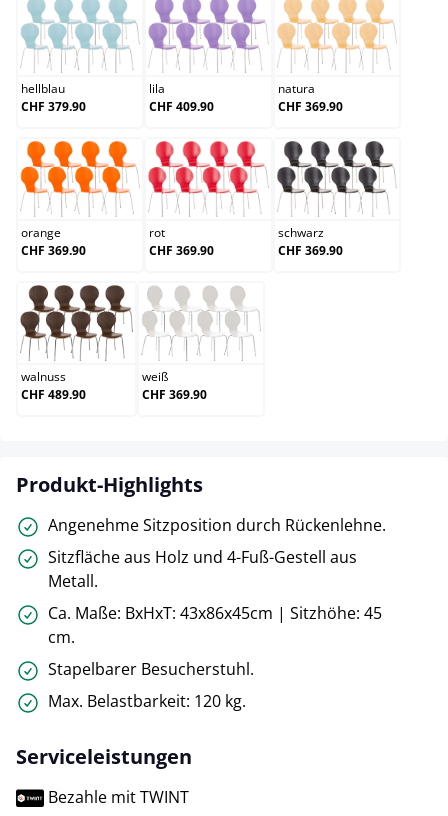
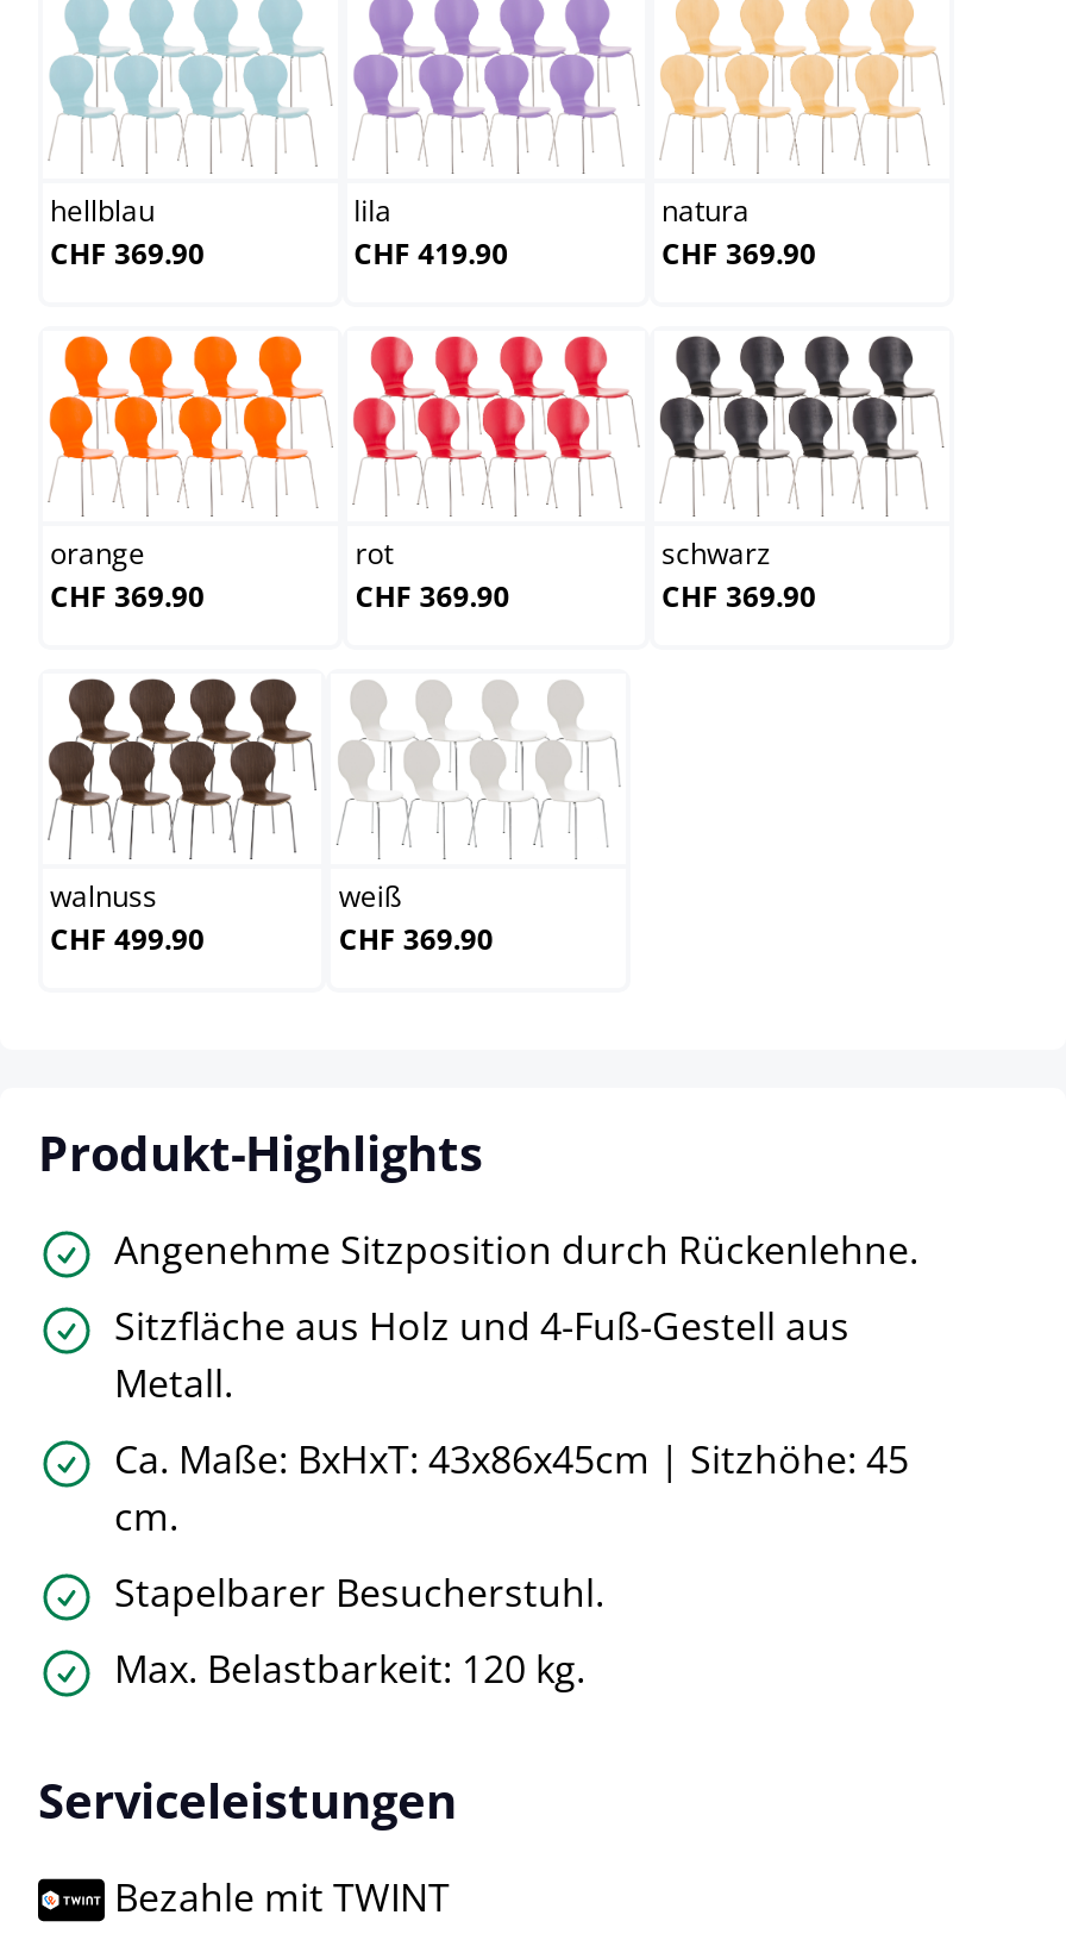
[21,98,86,115] CHF 379.90 -> [50,232,205,273] CHF 369.90
[149,98,214,115] CHF 409.90 -> [354,232,508,273] CHF 419.90
[21,386,86,403] CHF 489.90 -> [50,918,205,958] CHF 499.90

